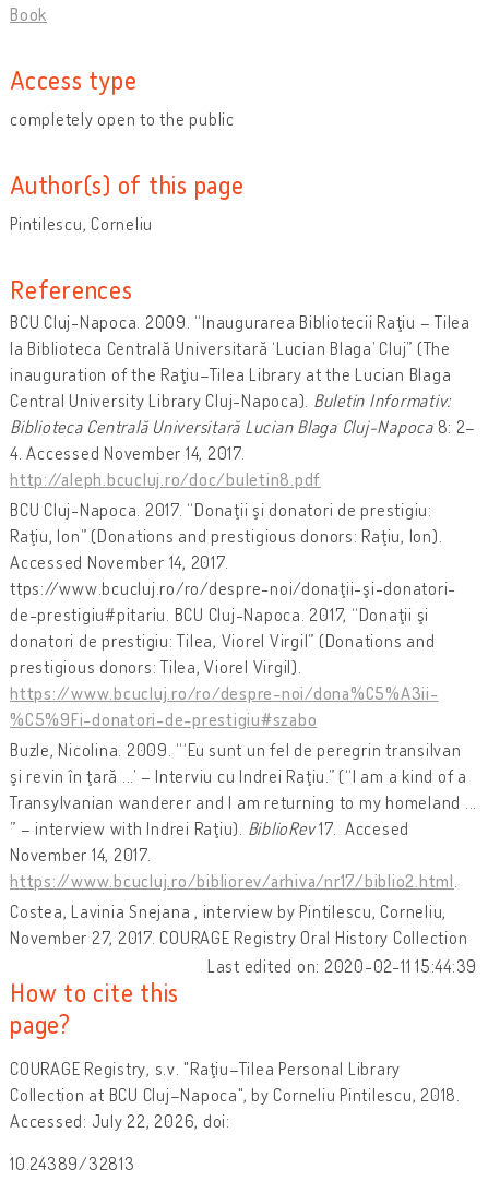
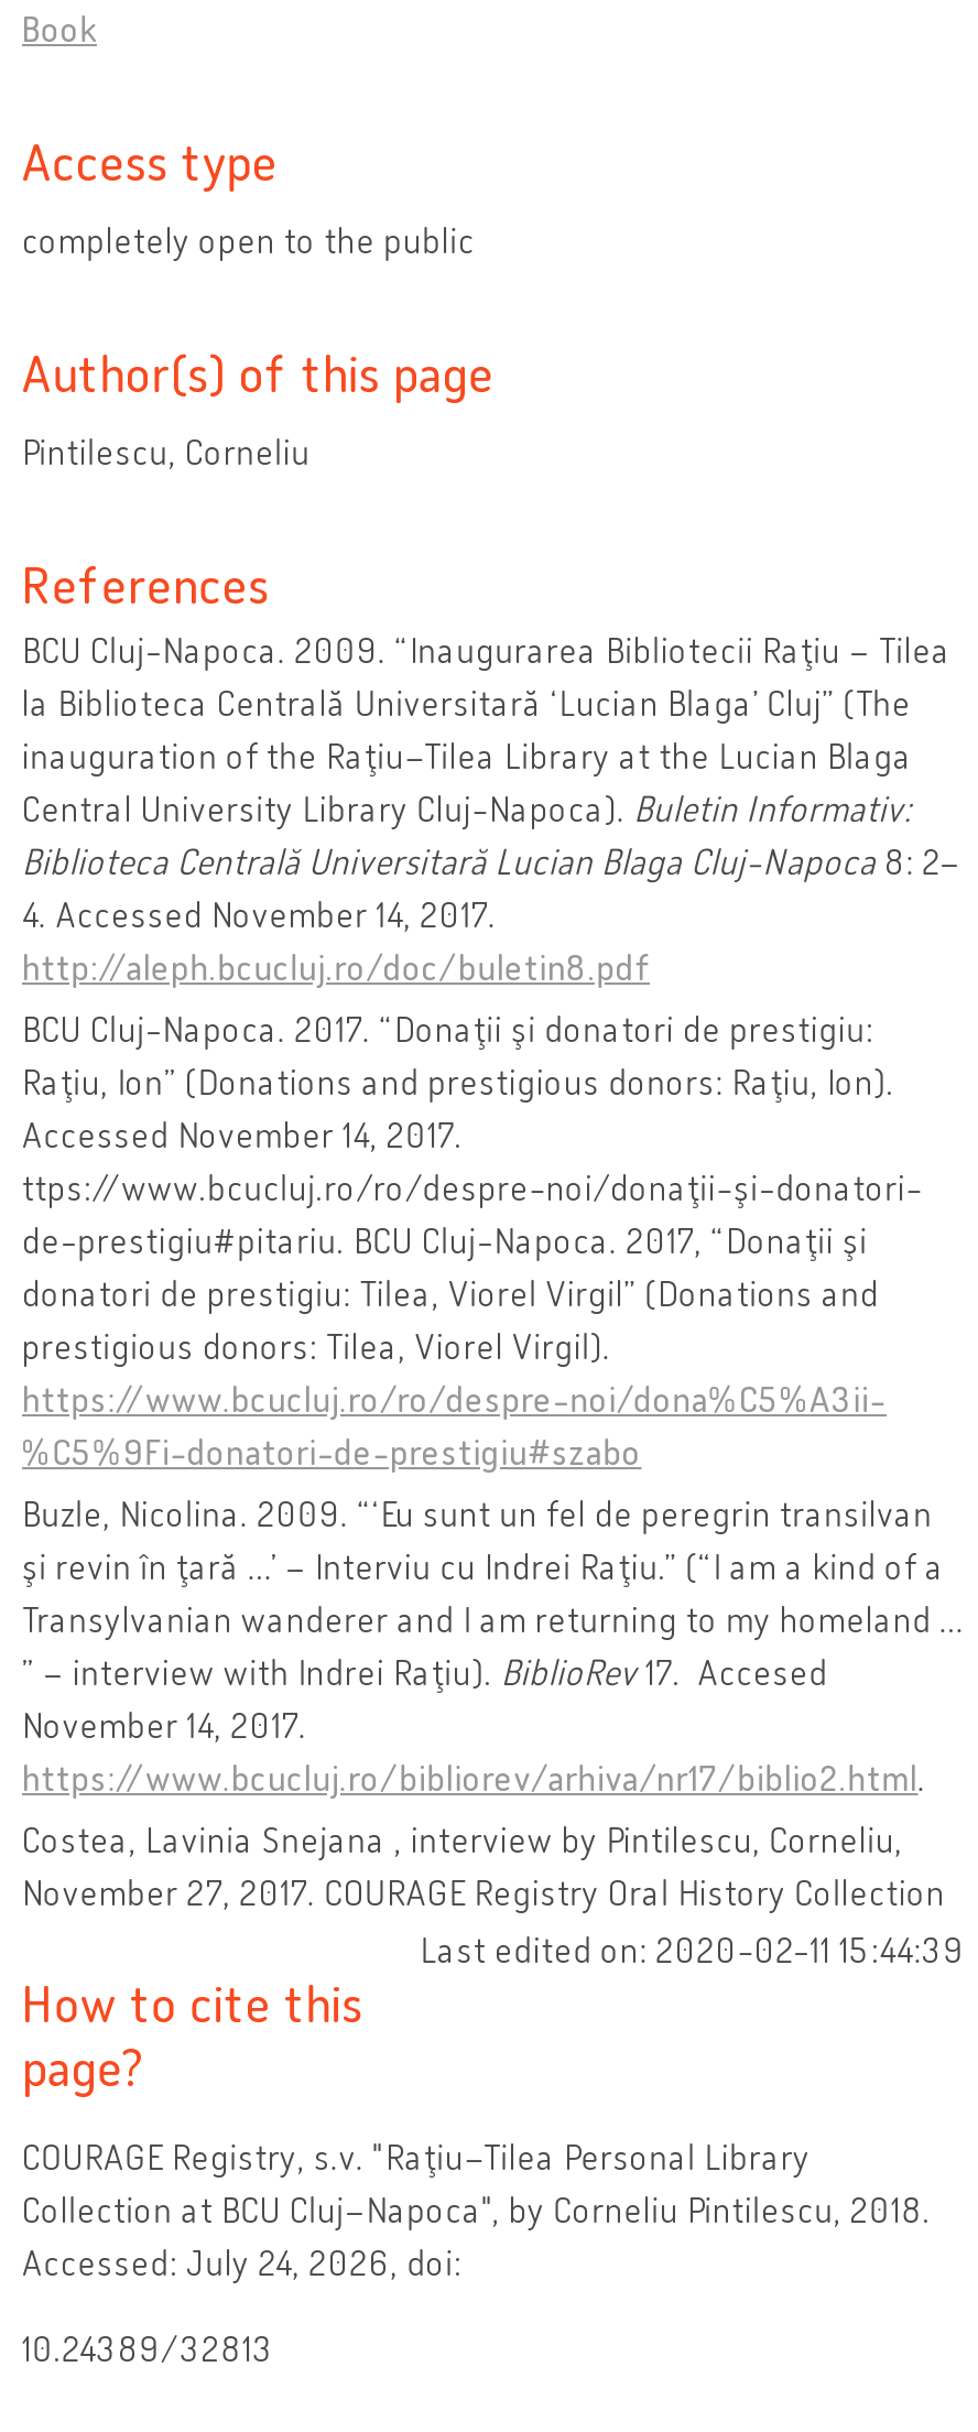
[10,1110,230,1132] Accessed: July 22, 2026, doi: -> [22,2240,462,2284] Accessed: July 24, 2026, doi:

